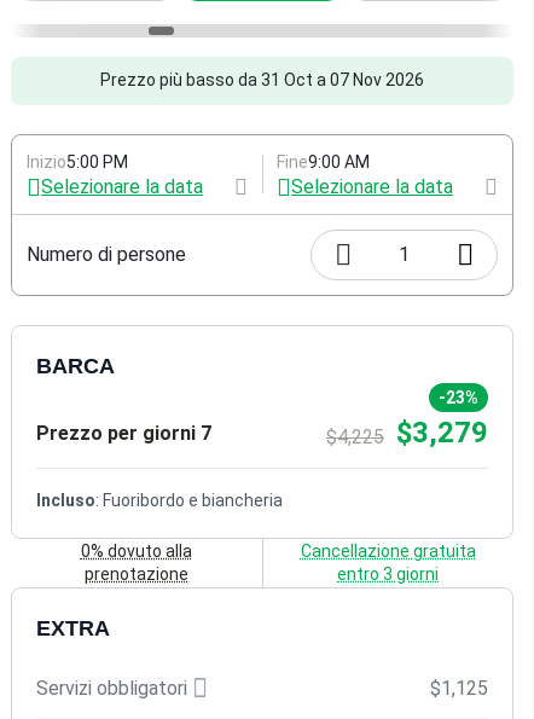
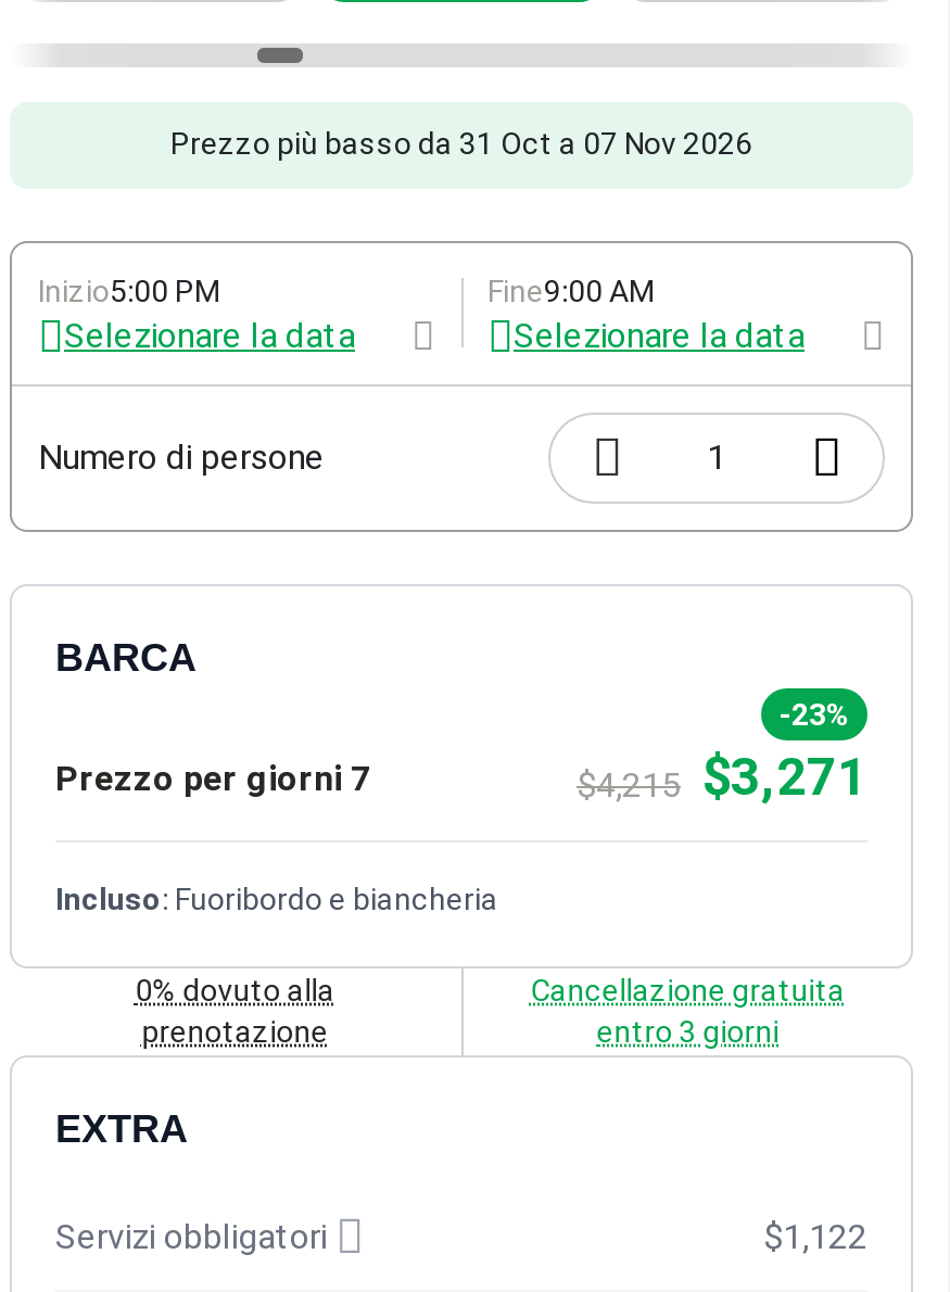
[326,415,488,449] $4,225 $3,279 -> [577,746,867,807] $4,215 $3,271
[430,676,488,699] $1,125 -> [763,1215,867,1256] $1,122

